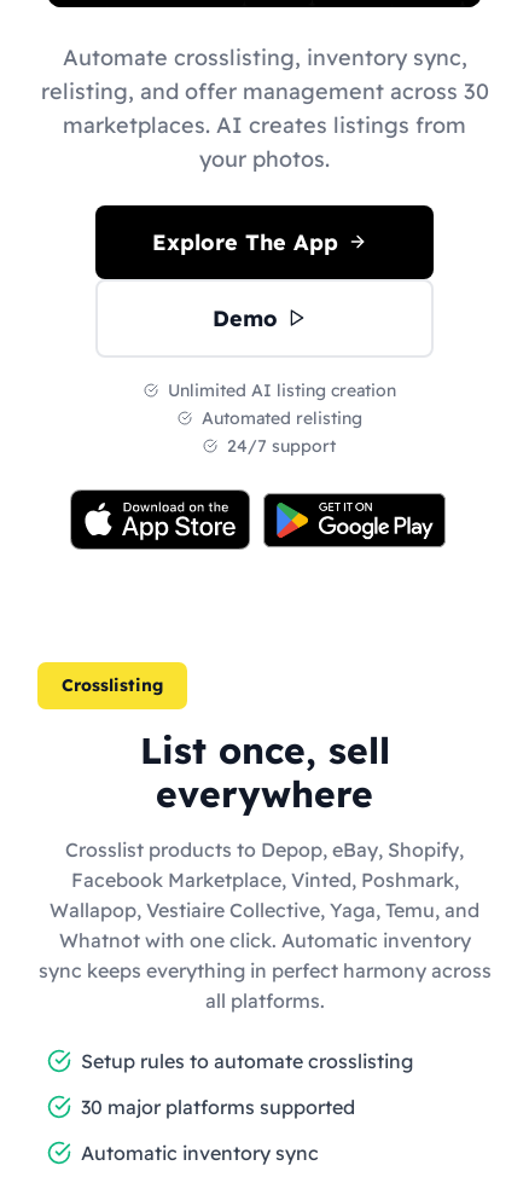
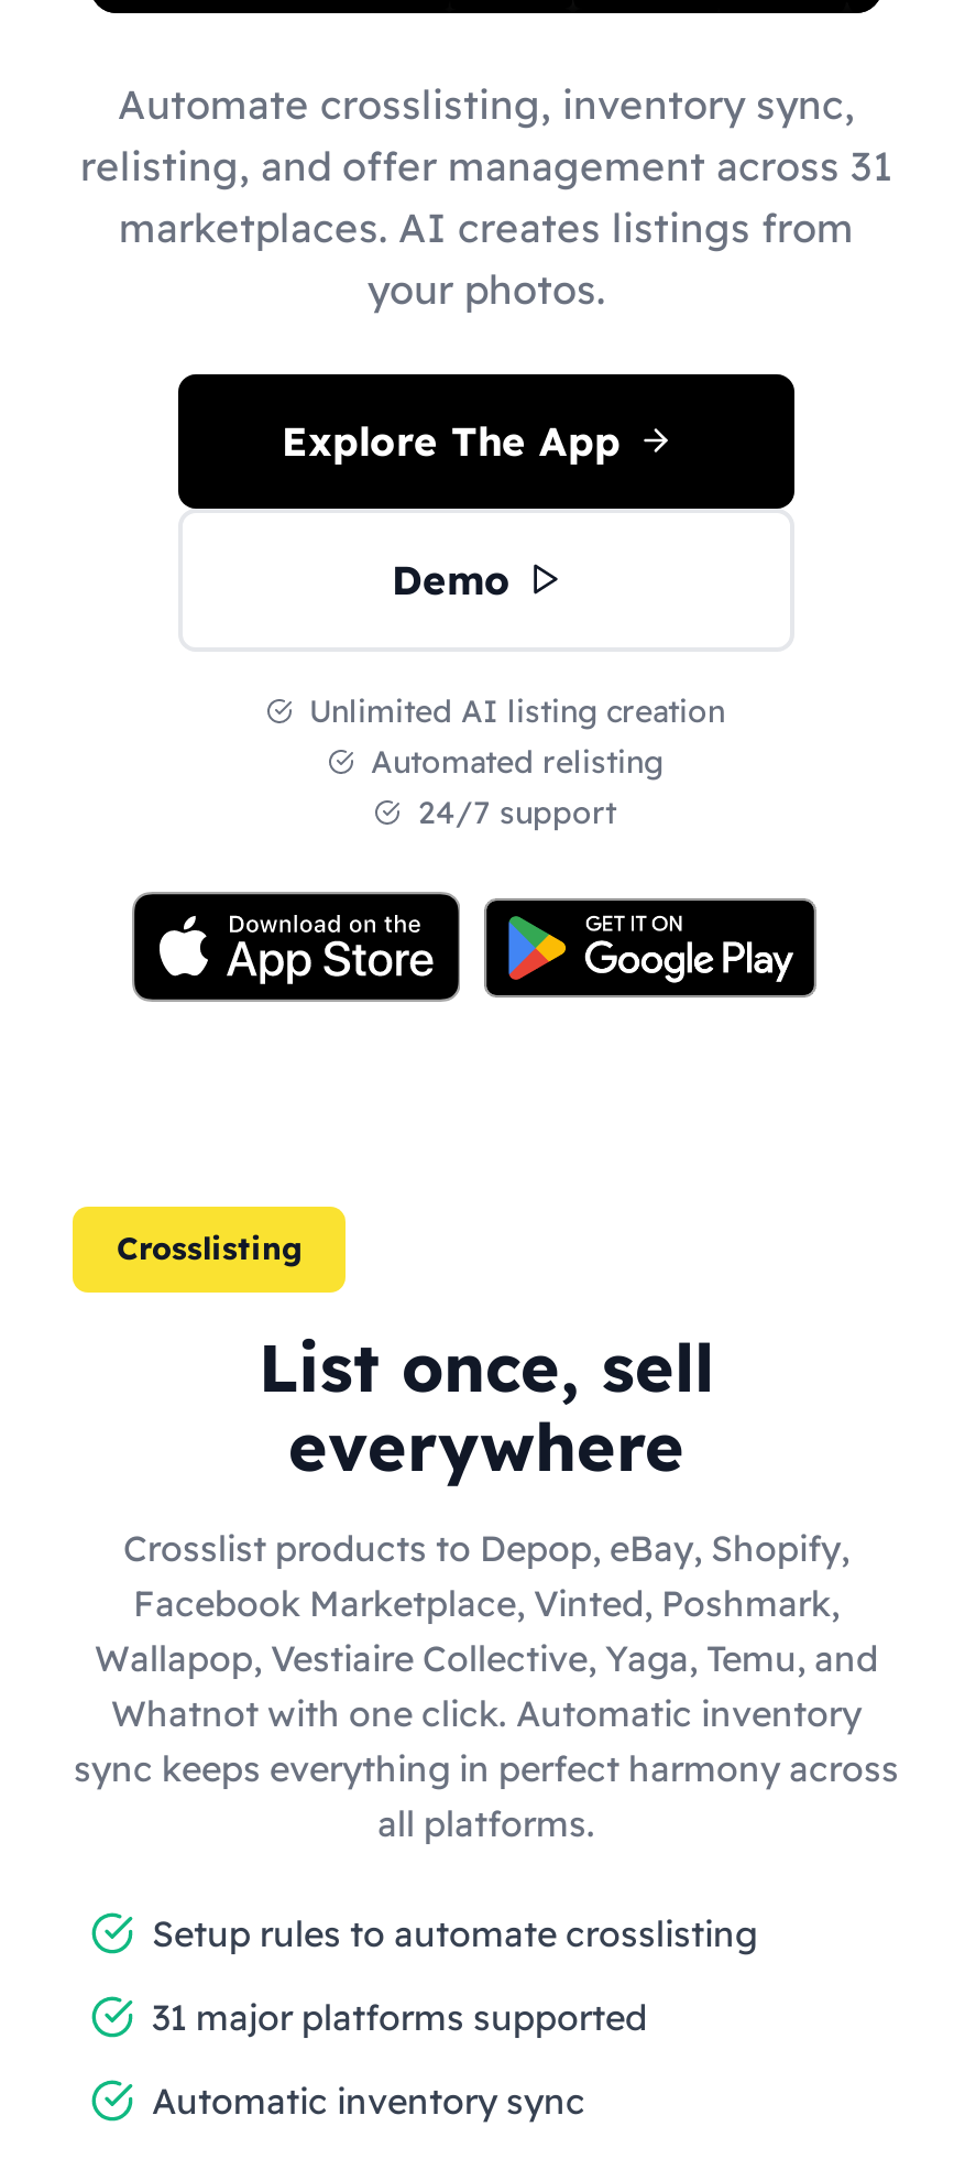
[40,77,489,105] relisting, and offer management across 30 -> [80,140,892,190] relisting, and offer management across 31
[81,1094,355,1118] 30 major platforms supported -> [152,1994,647,2038] 31 major platforms supported

